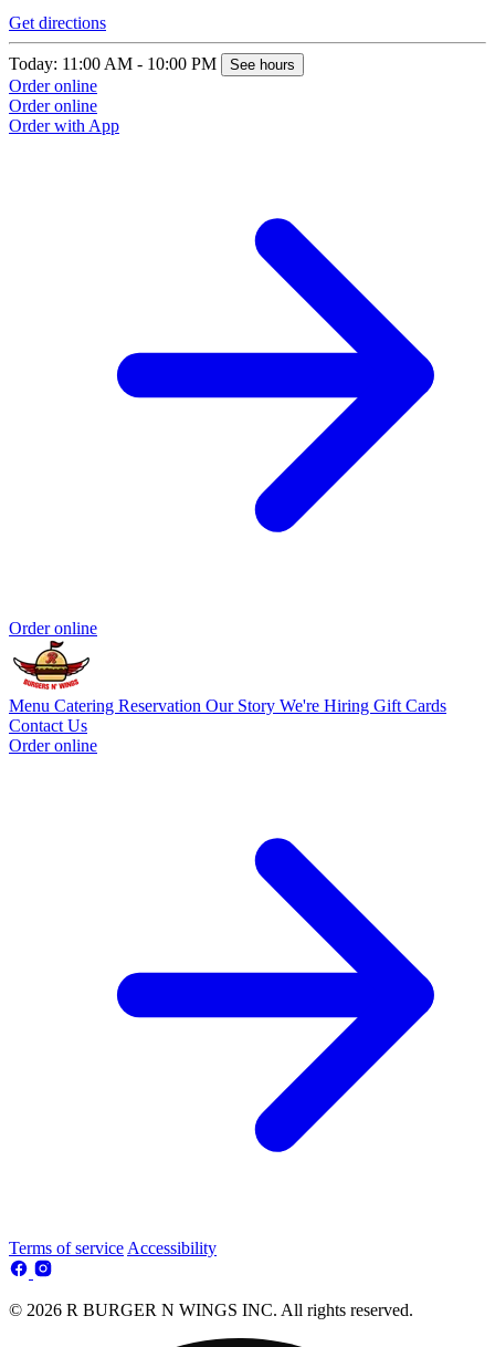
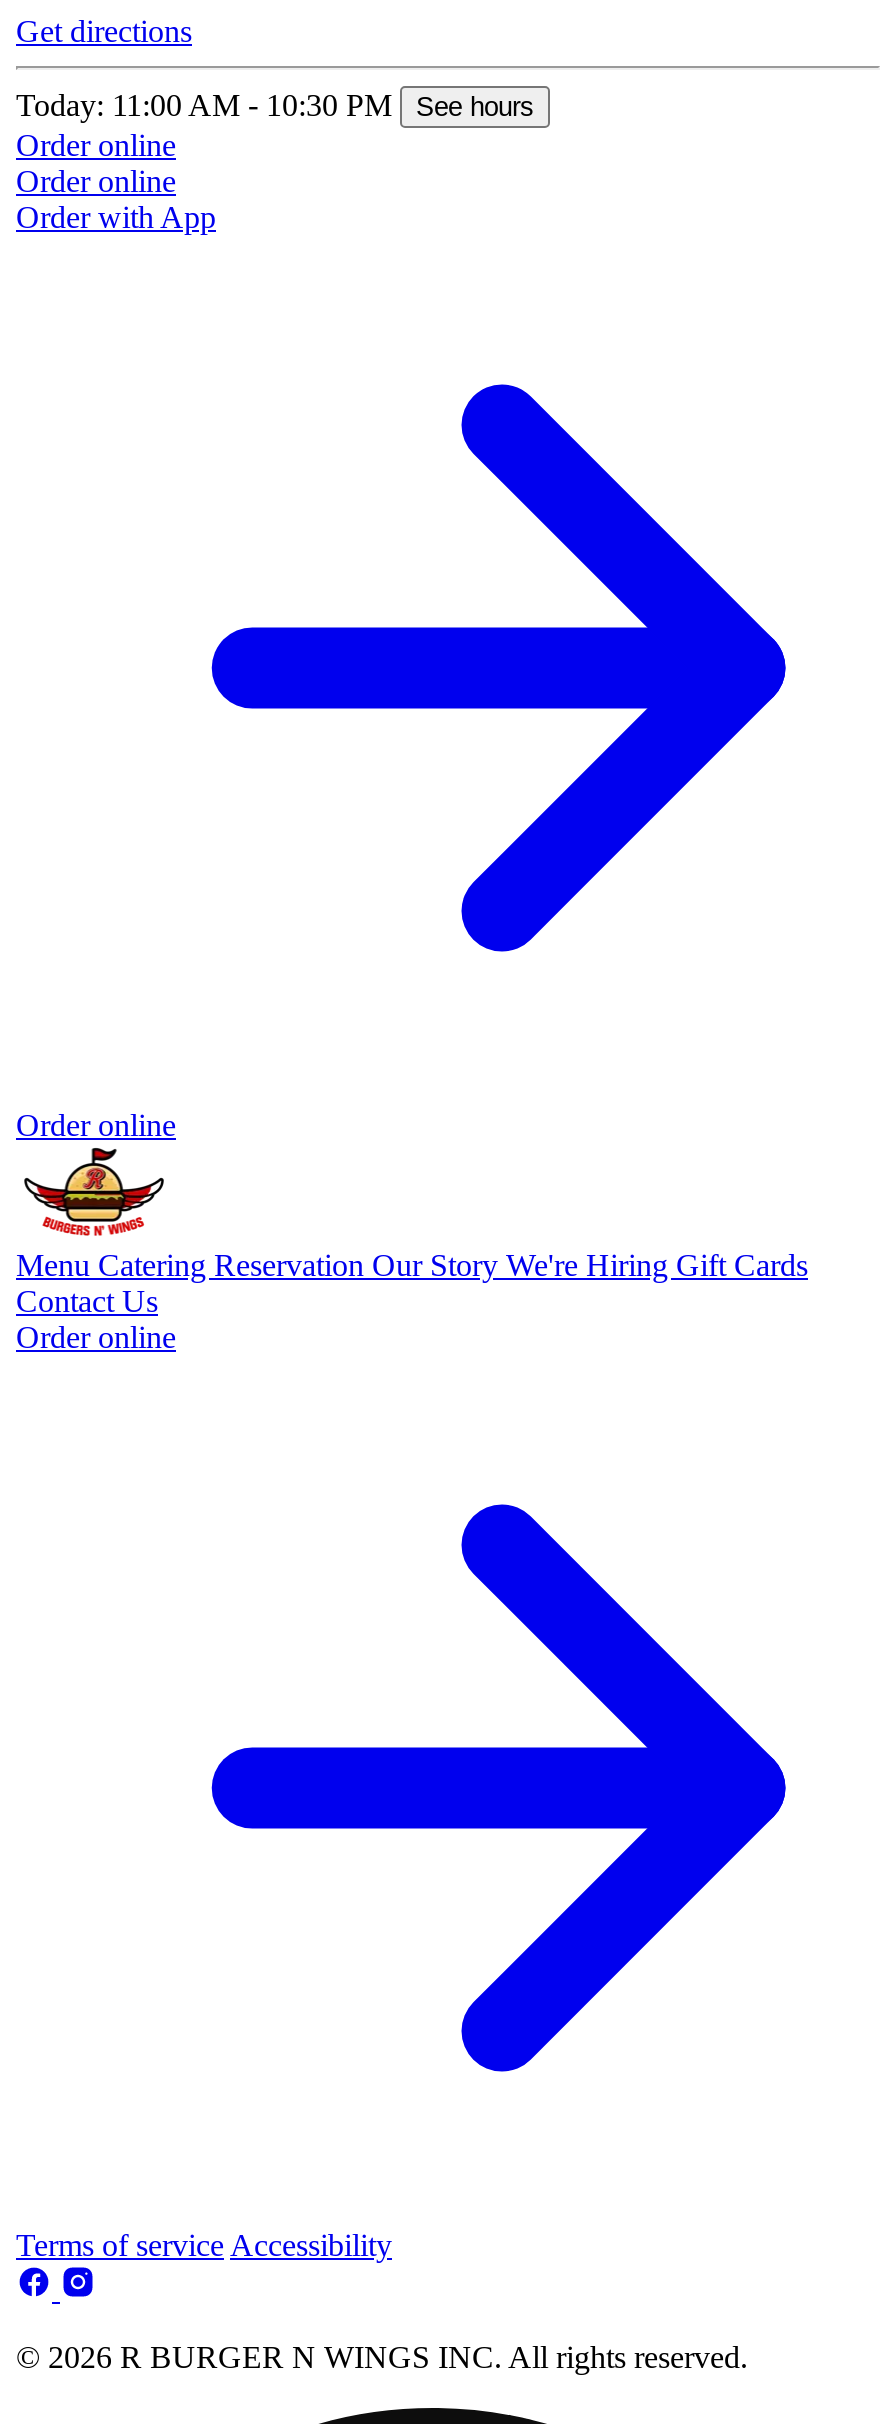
[9,54,295,73] Today: 11:00 AM - 10:00 PM See hours -> [16,88,534,122] Today: 11:00 AM - 10:30 PM See hours

